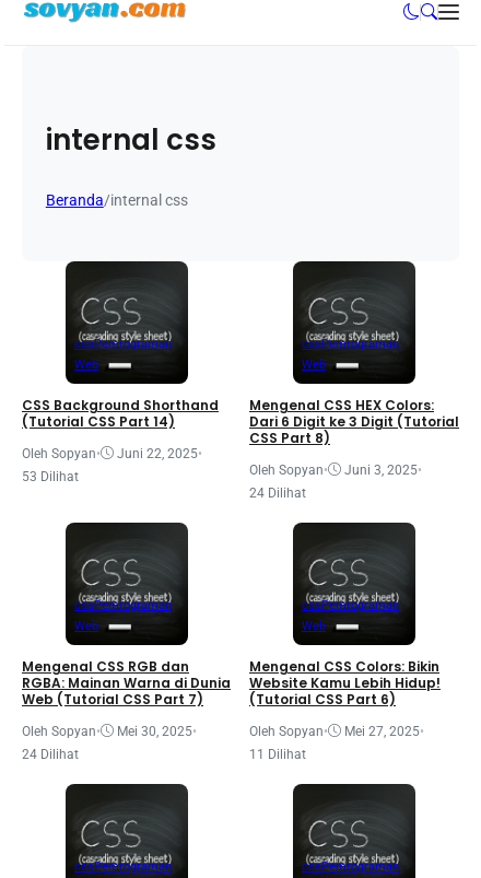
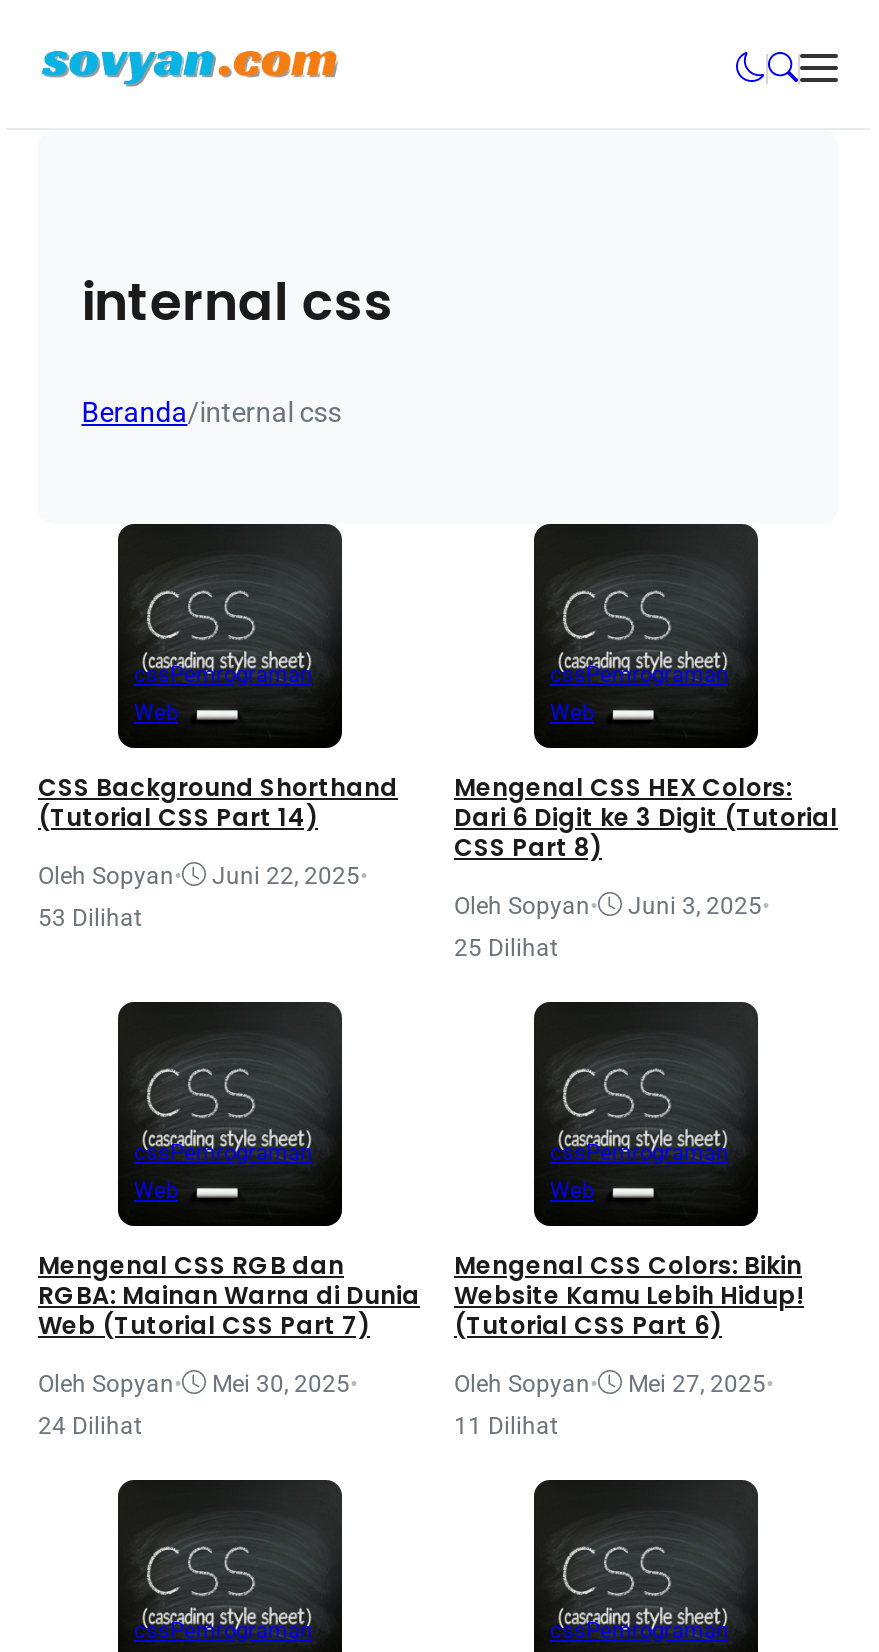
[249,485,306,501] 24 Dilihat -> [454,934,558,962] 25 Dilihat

